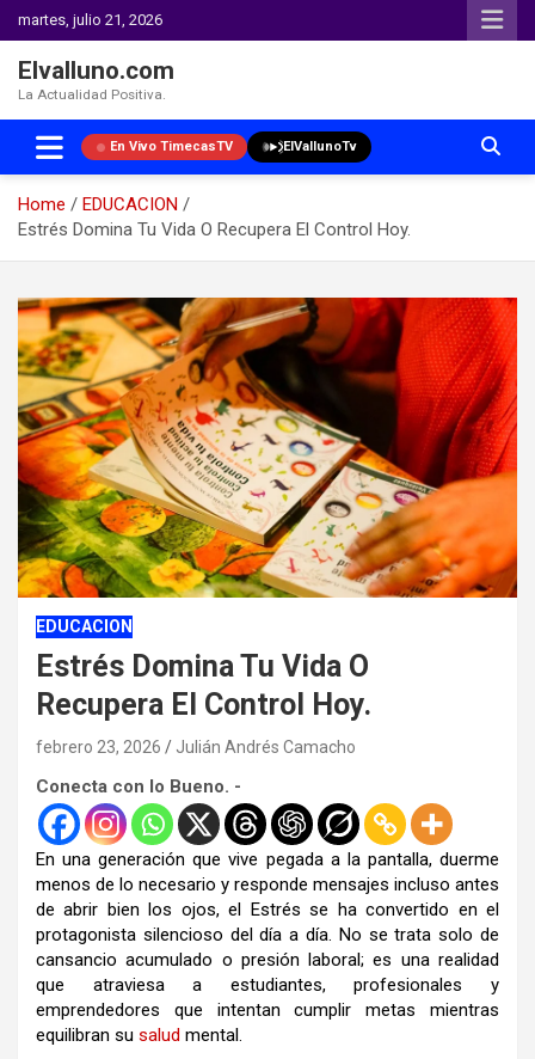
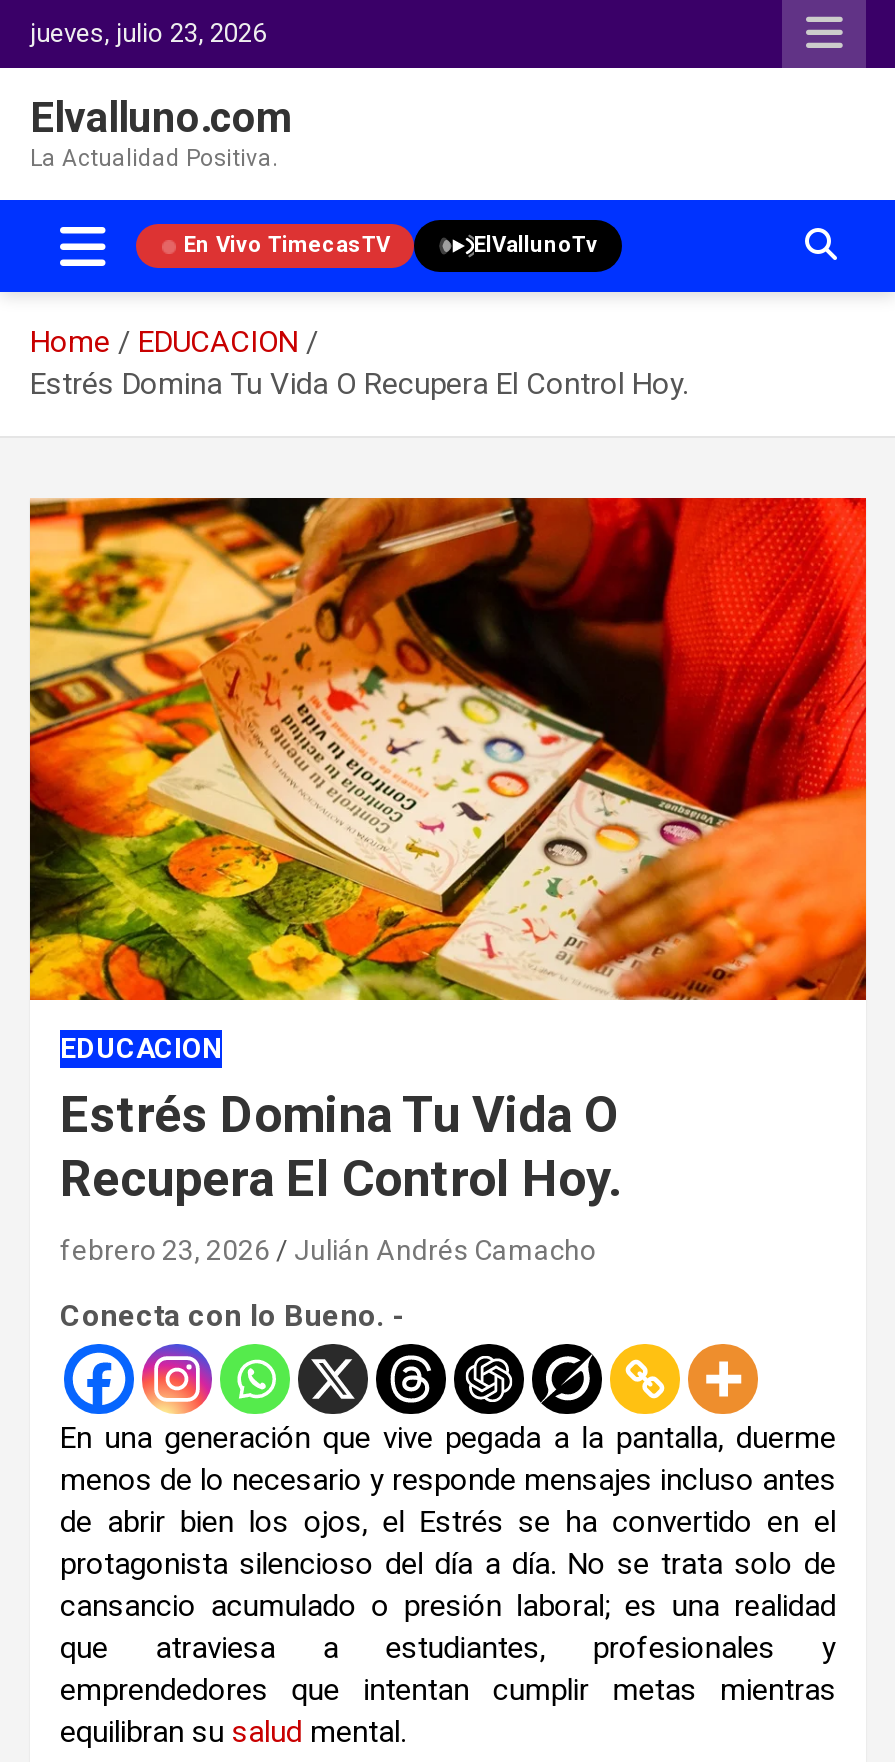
[18,11,162,29] martes, julio 21, 2026 -> [30,18,266,48] jueves, julio 23, 2026

